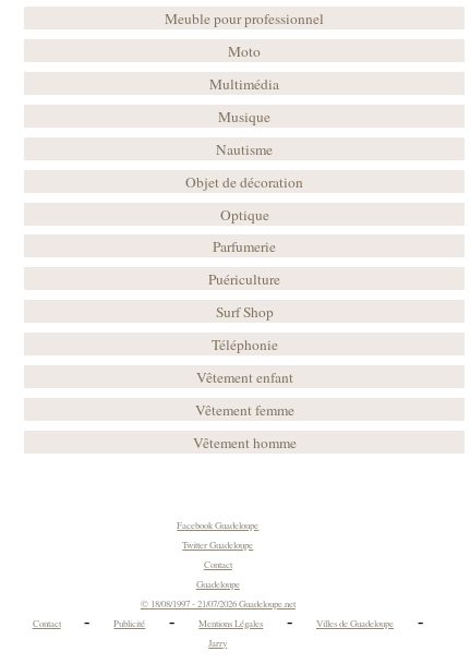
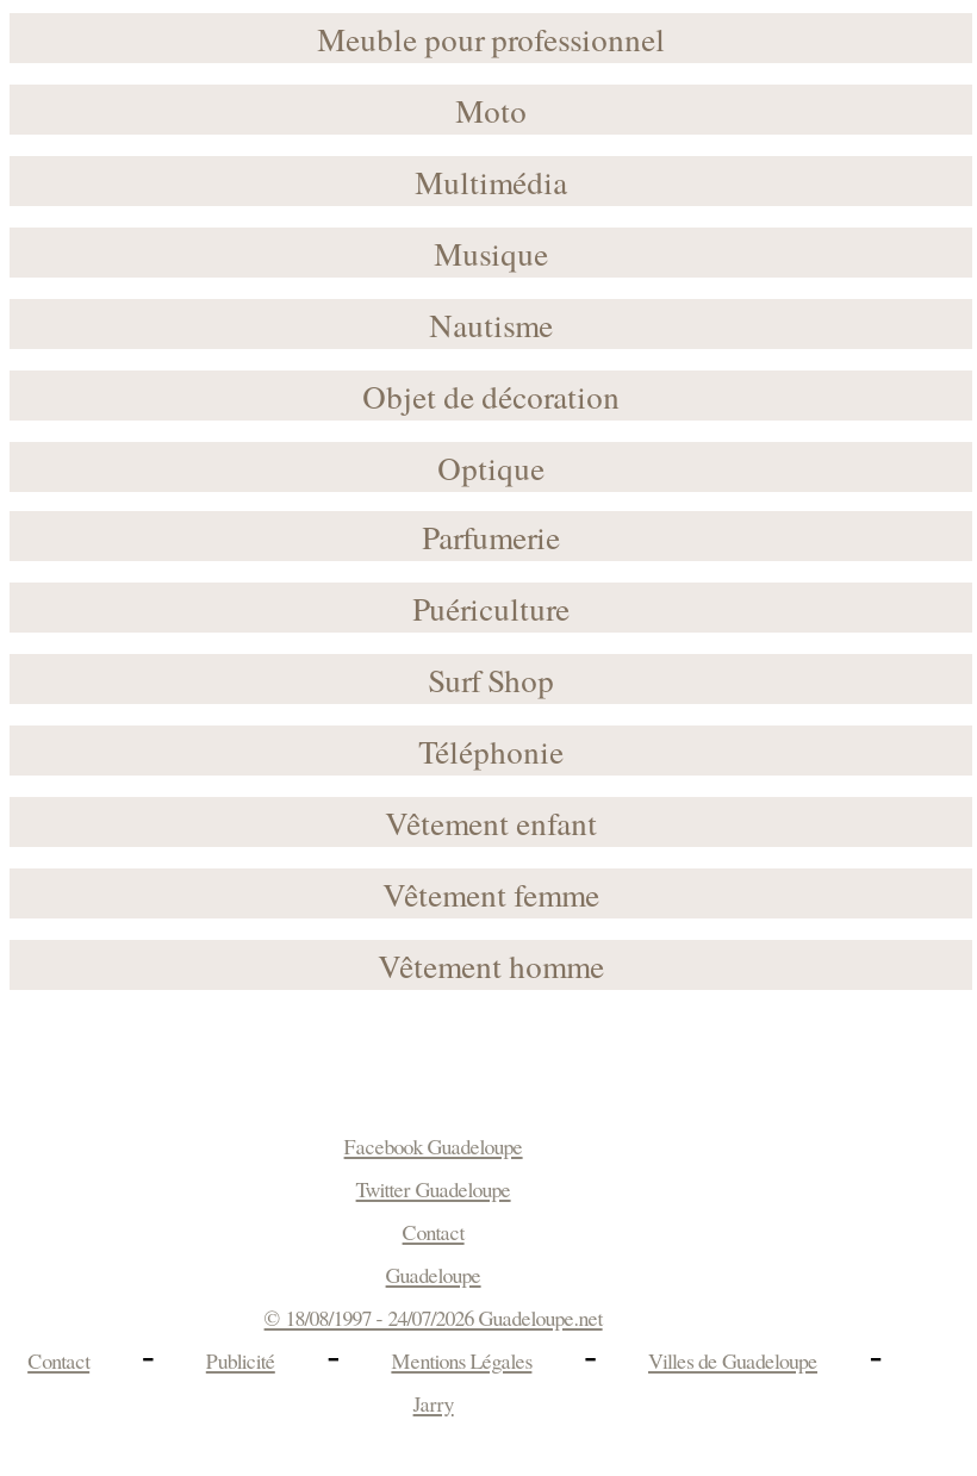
[140,597,295,610] © 18/08/1997 - 21/07/2026 Guadeloupe.net -> [264,1304,602,1332] © 18/08/1997 - 24/07/2026 Guadeloupe.net

